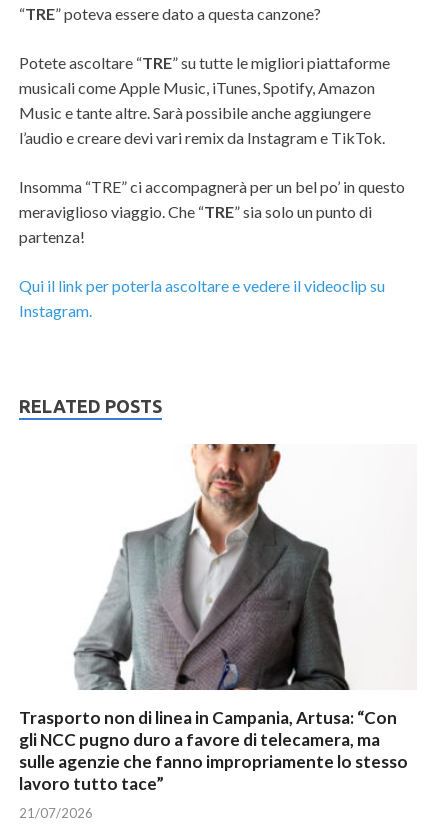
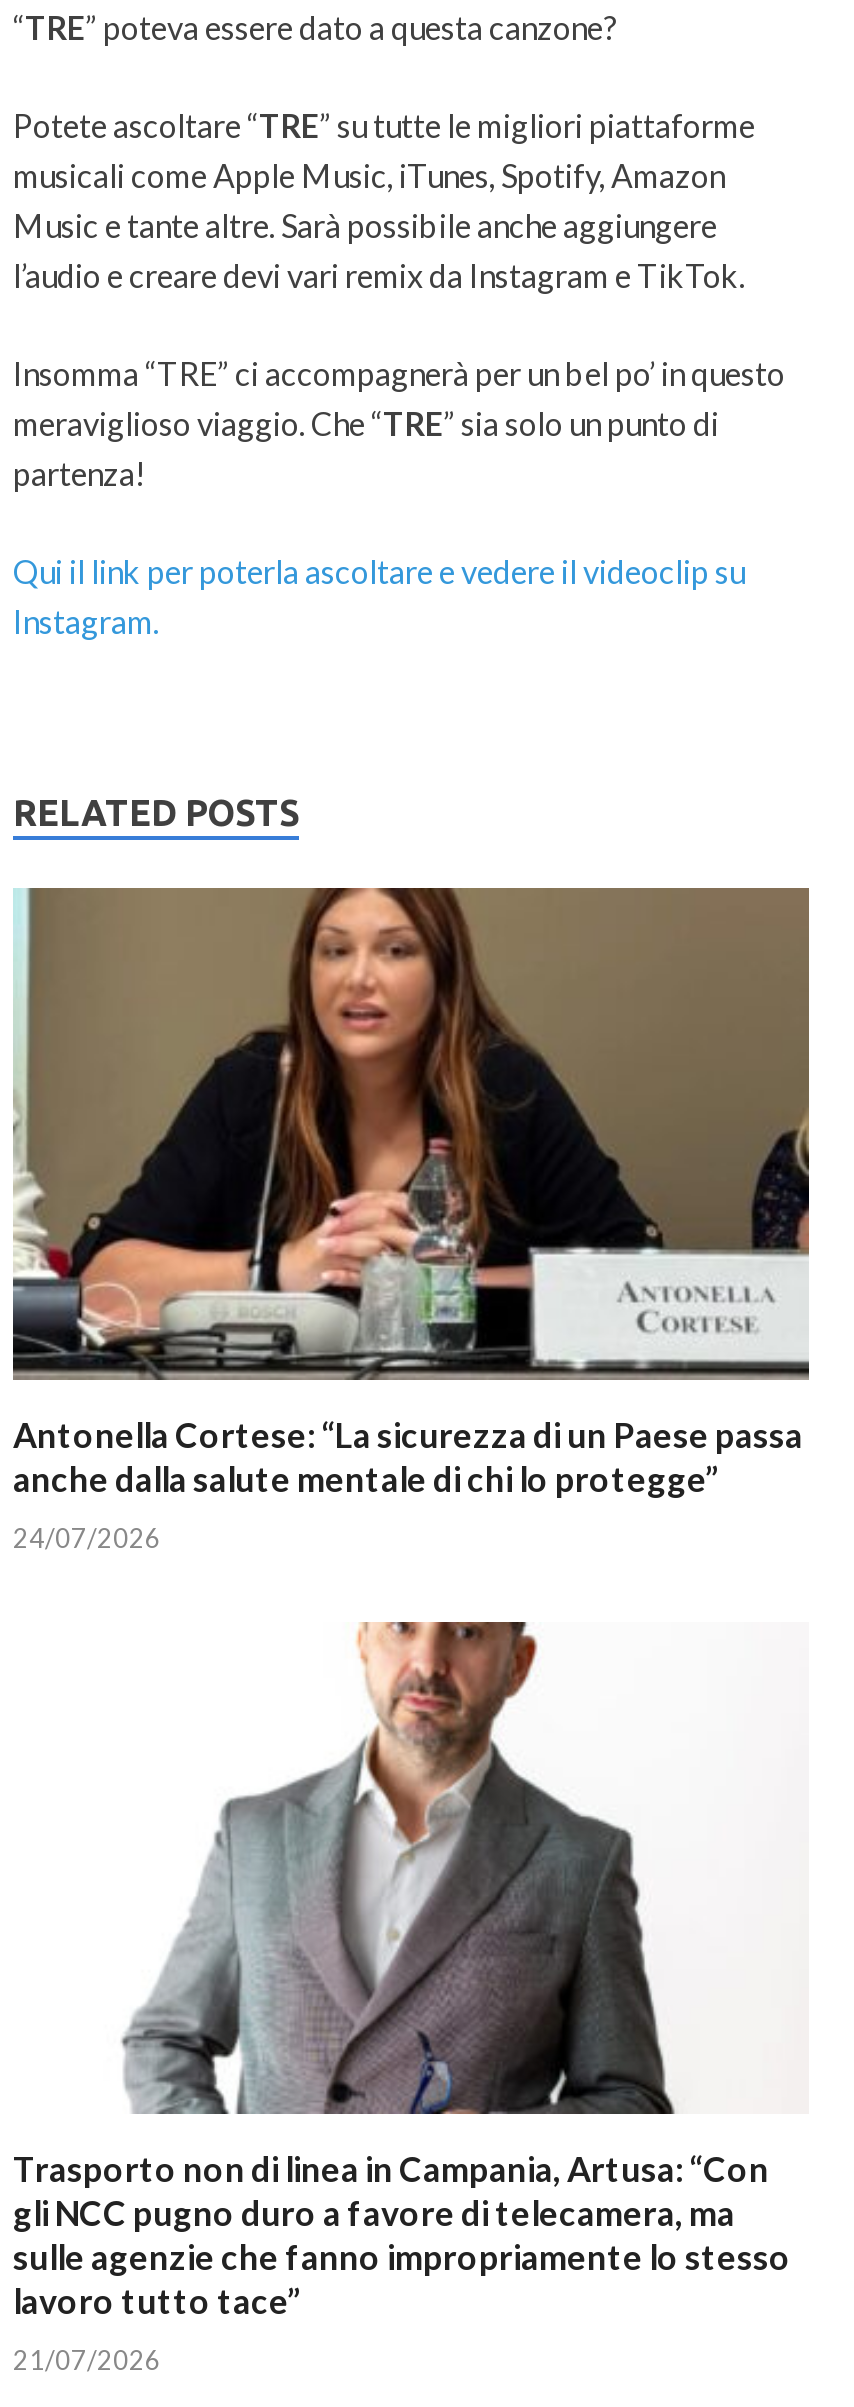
none -> [11,886,811,1554] [image] | Antonella Cortese: “La sicurezza di un Paese passa | anche dalla salute mentale di chi lo protegge” | 24/07/2026

